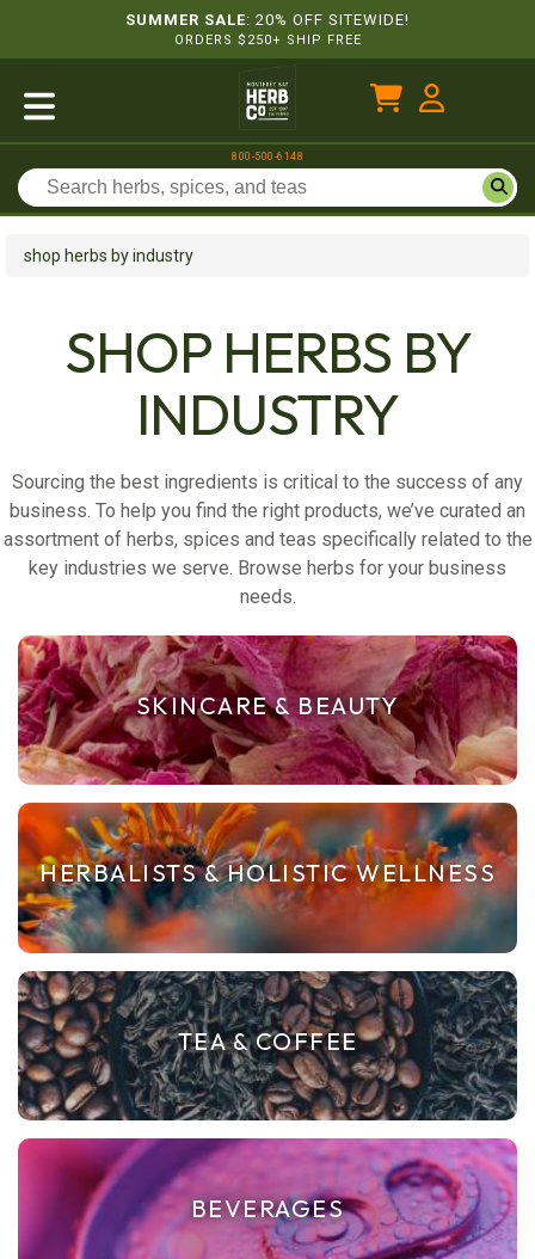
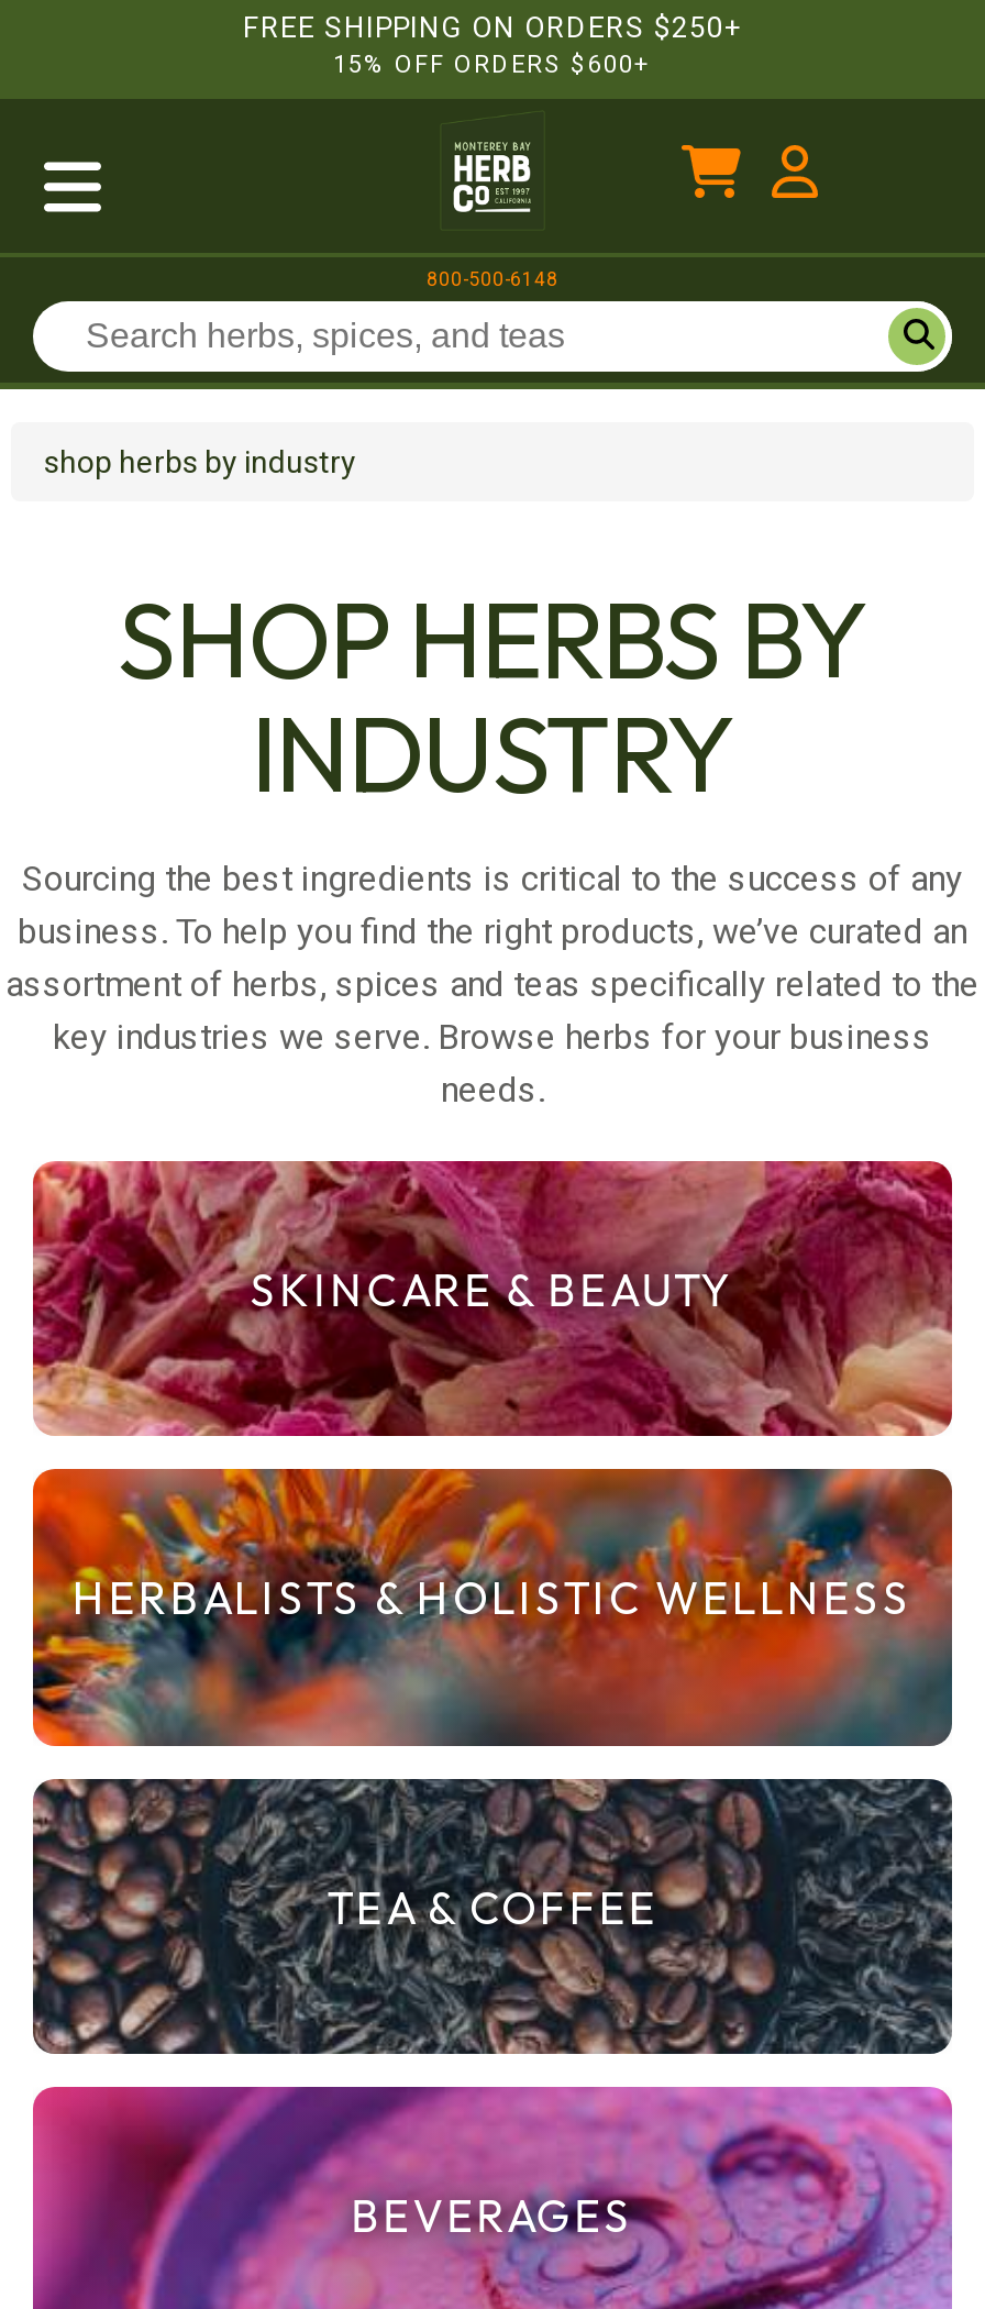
[125,11,410,48] SUMMER SALE: 20% OFF SITEWIDE! | ORDERS $250+ SHIP FREE -> [243,11,742,79] FREE SHIPPING ON ORDERS $250+ | 15% OFF ORDERS $600+

